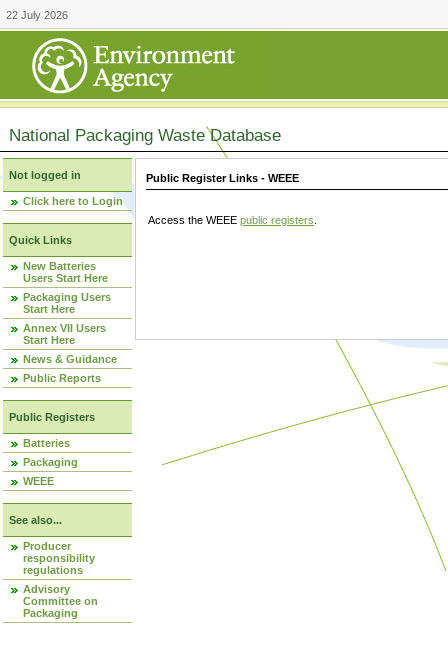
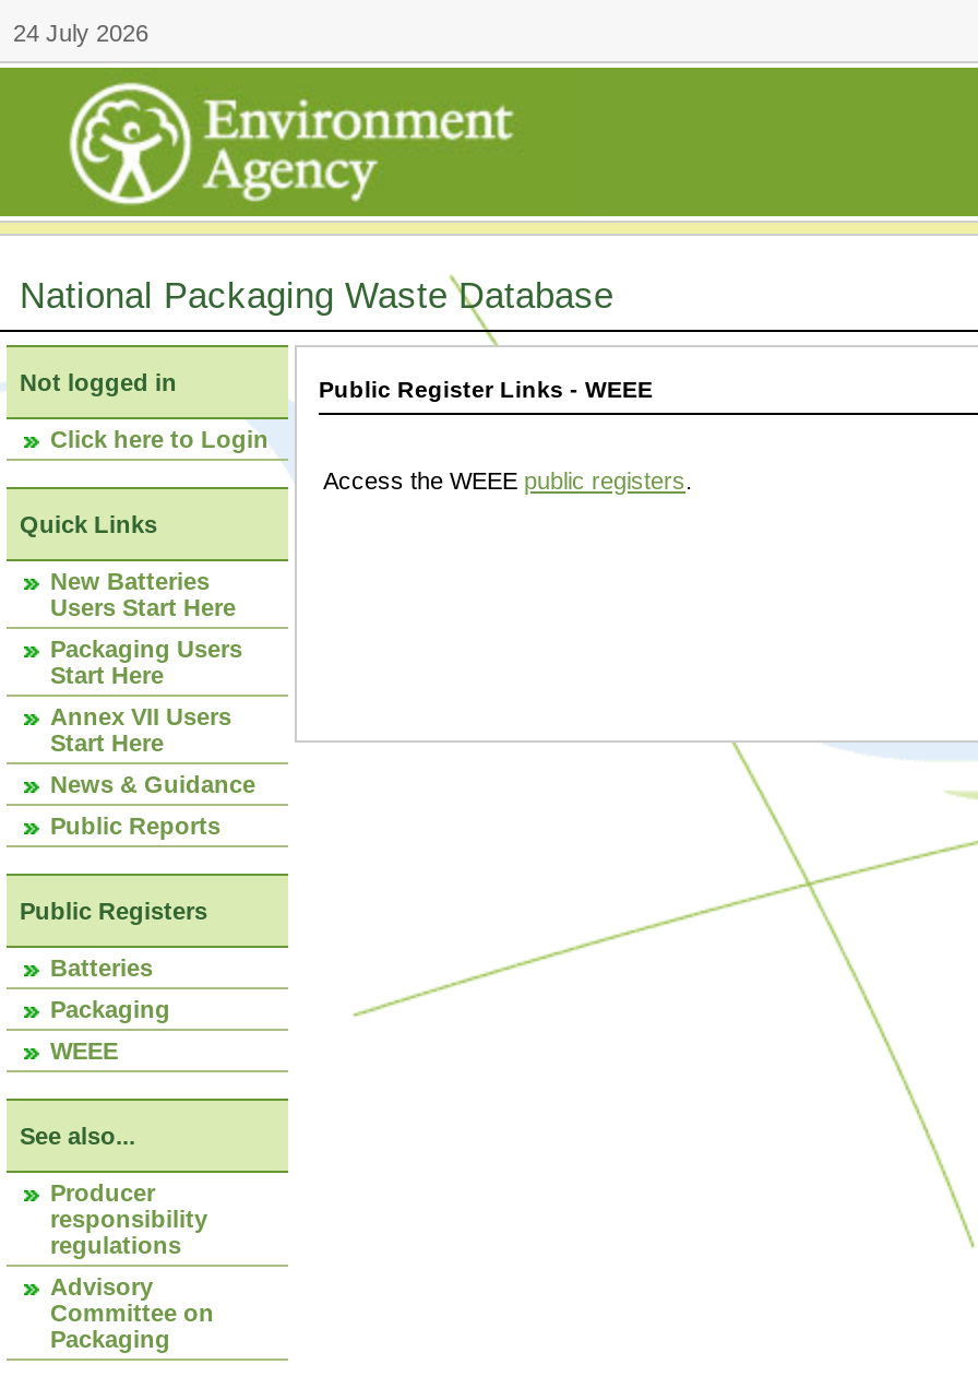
[6,9,68,21] 22 July 2026 -> [13,20,148,46] 24 July 2026

